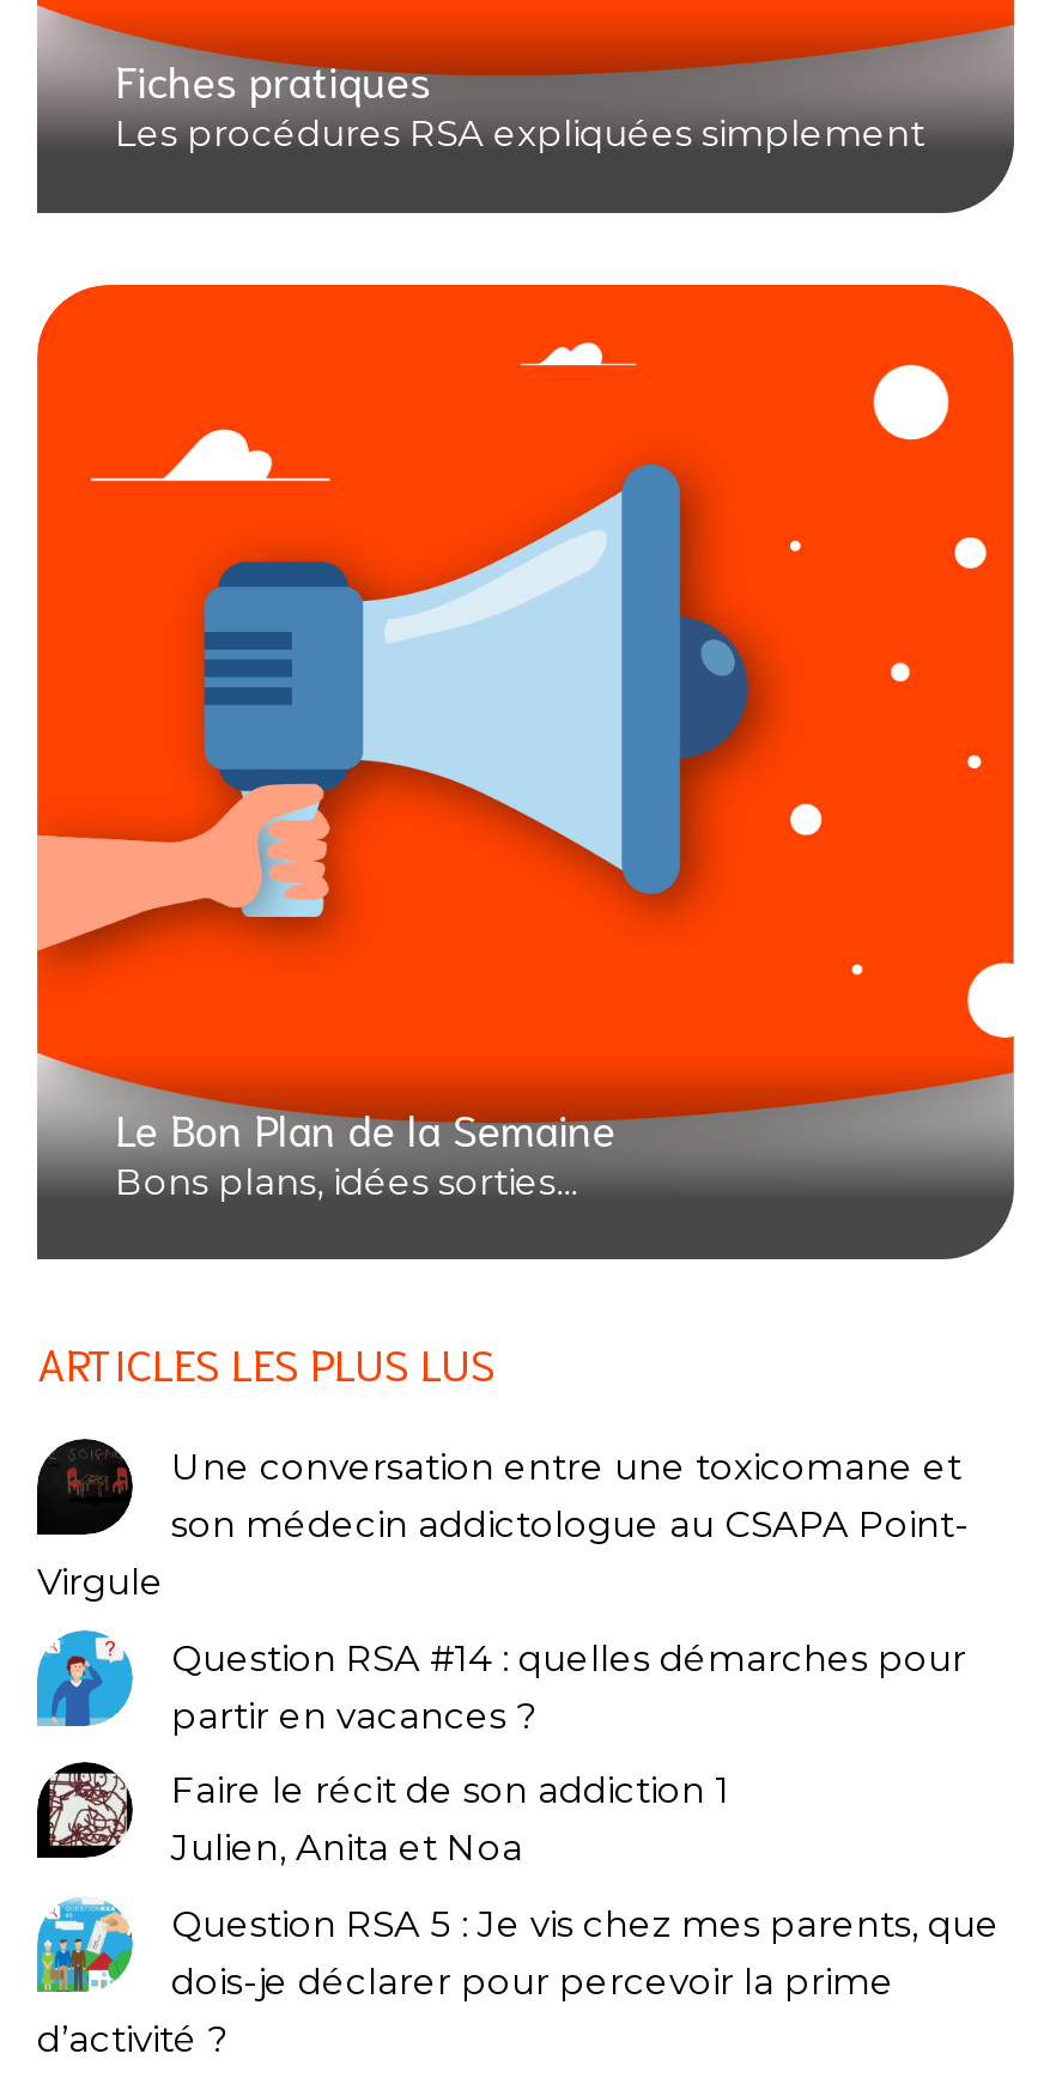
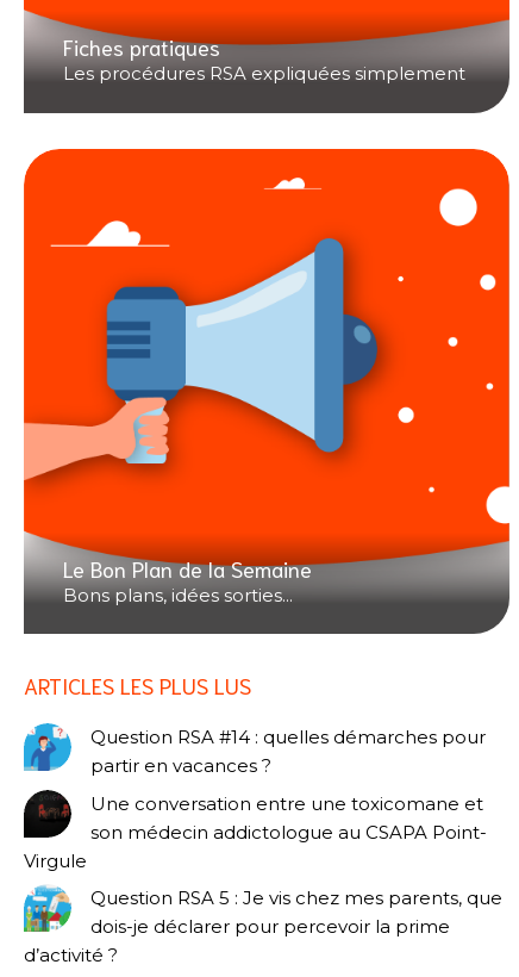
moved [37,1439,969,1605] -> [24,790,487,872]: [image] | Une conversation entre une toxicomane et | son médecin addictologue au CSAPA Point- | Virgule
moved [37,1630,966,1738] -> [23,723,486,777]: [image] | Question RSA #14 : quelles démarches pour | partir en vacances ?
[35,1760,729,1871] [image] | Faire le récit de son addiction 1 | Julien, Anita et Noa -> none

